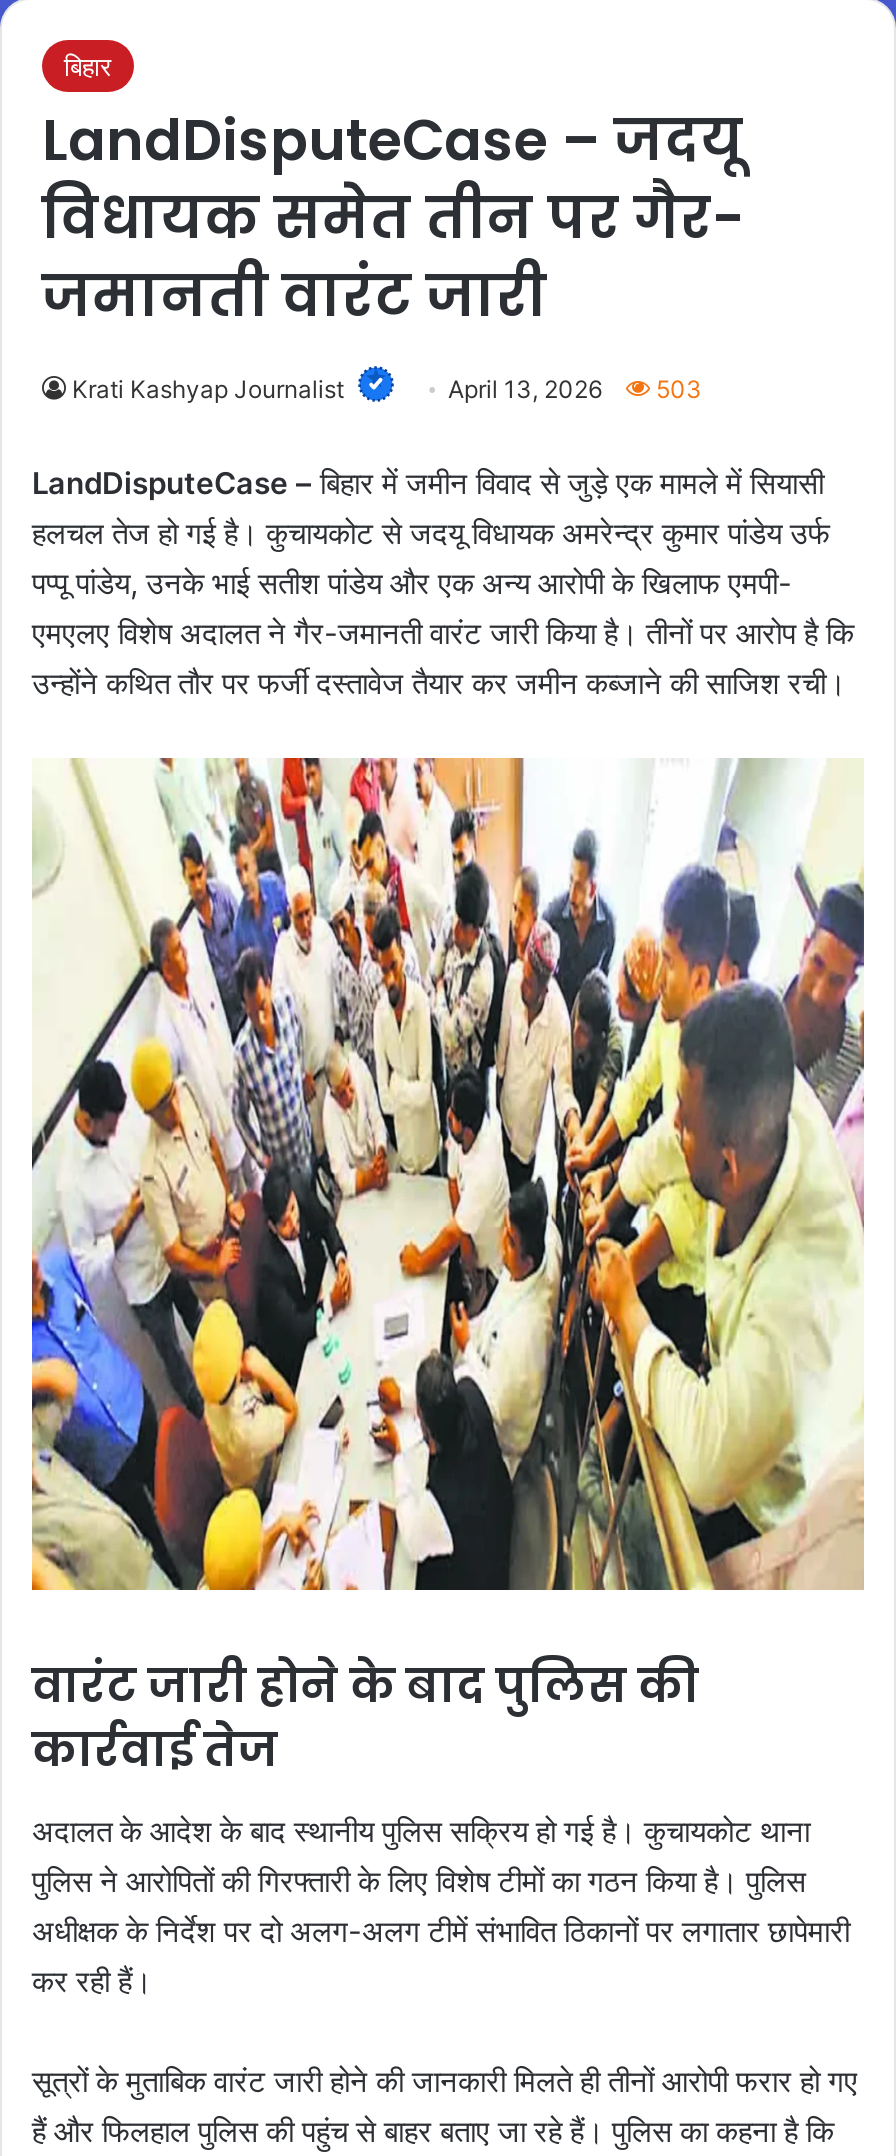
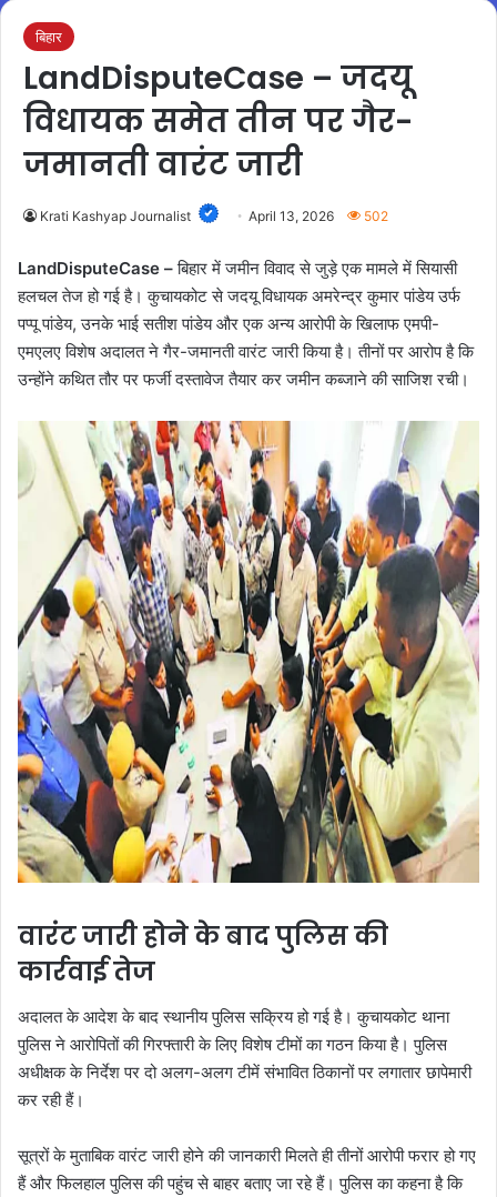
[448,375,702,405] April 13, 2026 503 -> [248,208,388,225] April 13, 2026 502

